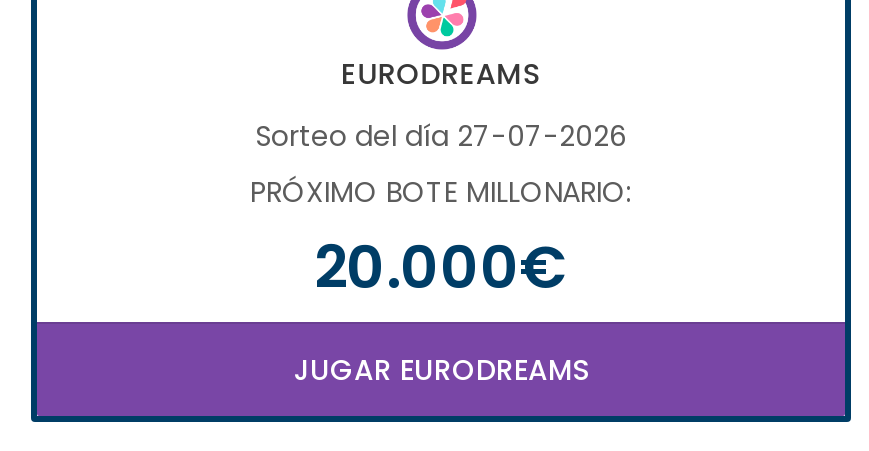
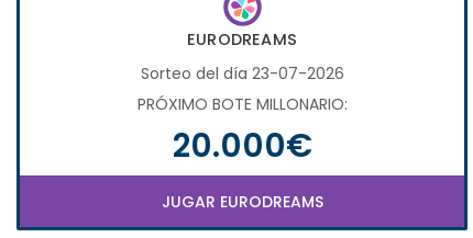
[255,115,627,155] Sorteo del día 27-07-2026 -> [140,63,344,85] Sorteo del día 23-07-2026

